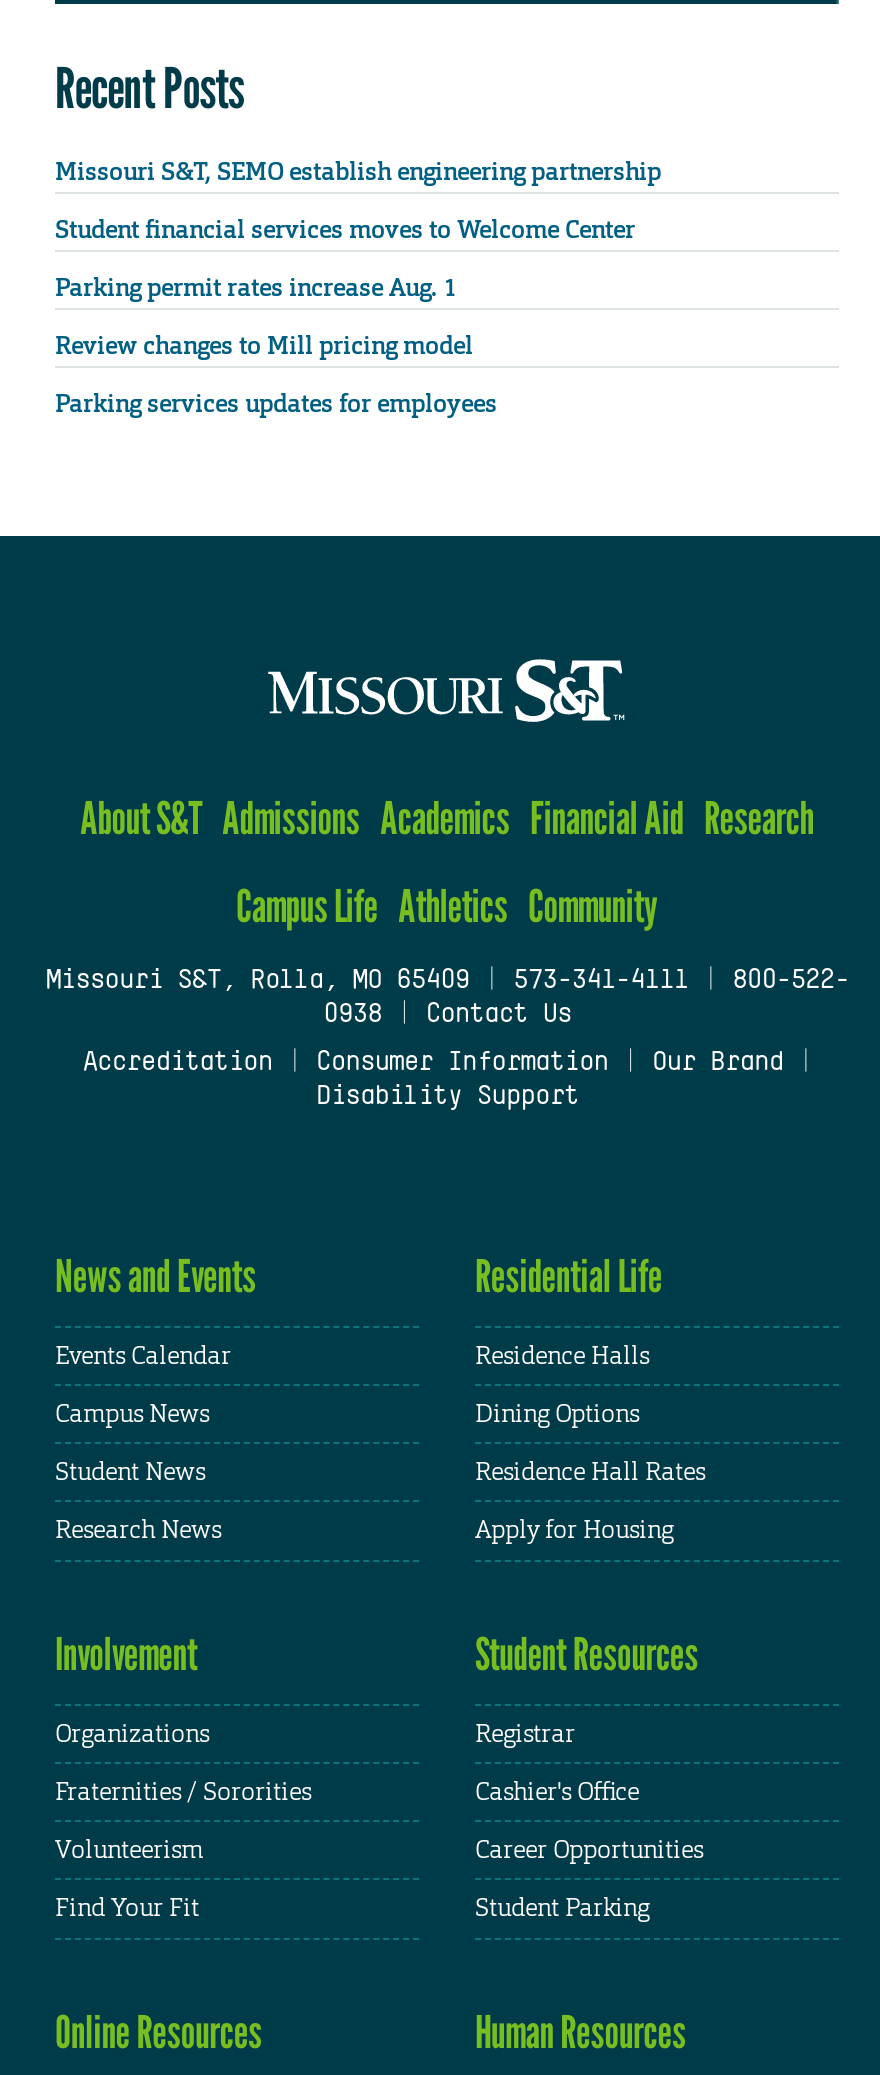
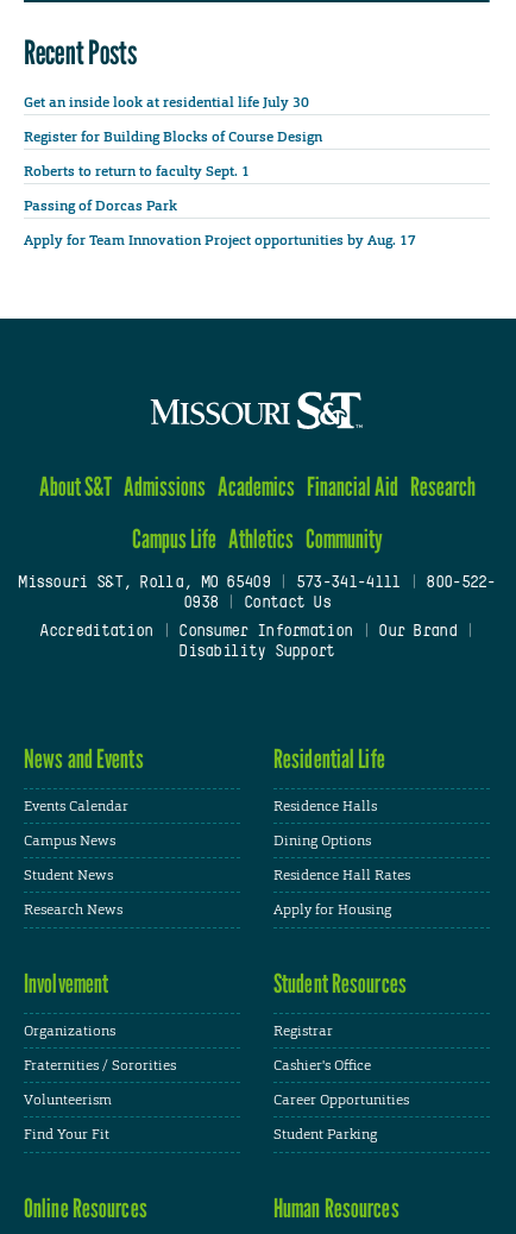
[55,155,661,187] Missouri S&T, SEMO establish engineering partnership -> [24,92,309,111] Get an inside look at residential life July 30
[55,213,635,245] Student financial services moves to Welcome Center -> [24,127,322,146] Register for Building Blocks of Course Design
[55,272,457,304] Parking permit rates increase Aug. 1 -> [24,161,253,180] Roberts to return to faculty Sept. 1
[55,330,473,362] Review changes to Mill pricing model -> [24,196,177,215] Passing of Dorcas Park
[55,388,497,420] Parking services updates for employees -> [24,231,416,250] Apply for Team Innovation Project opportunities by Aug. 17

